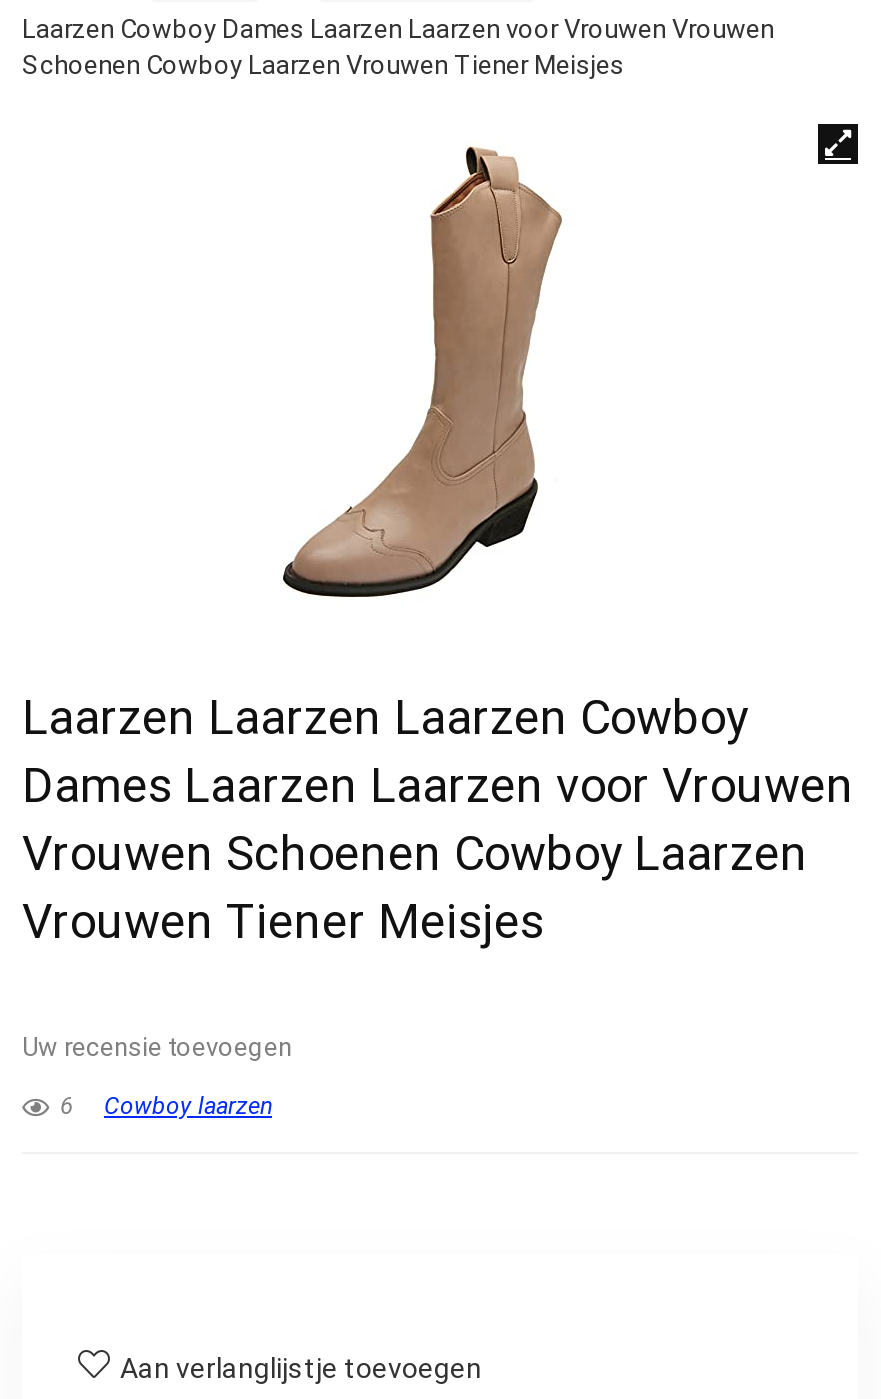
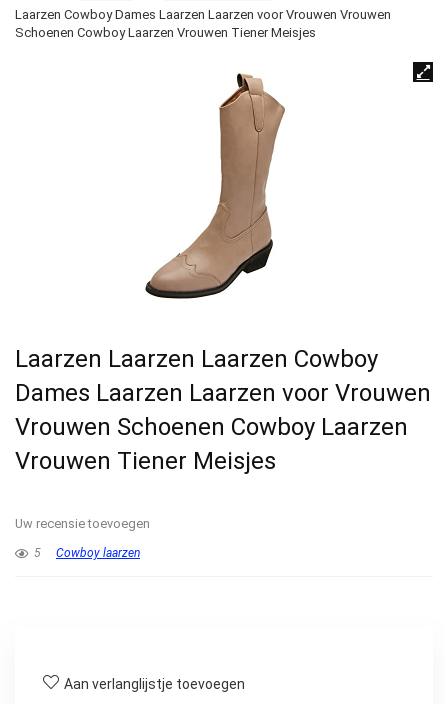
[60,1092,272,1120] 6 Cowboy laarzen -> [34,546,140,560] 5 Cowboy laarzen

